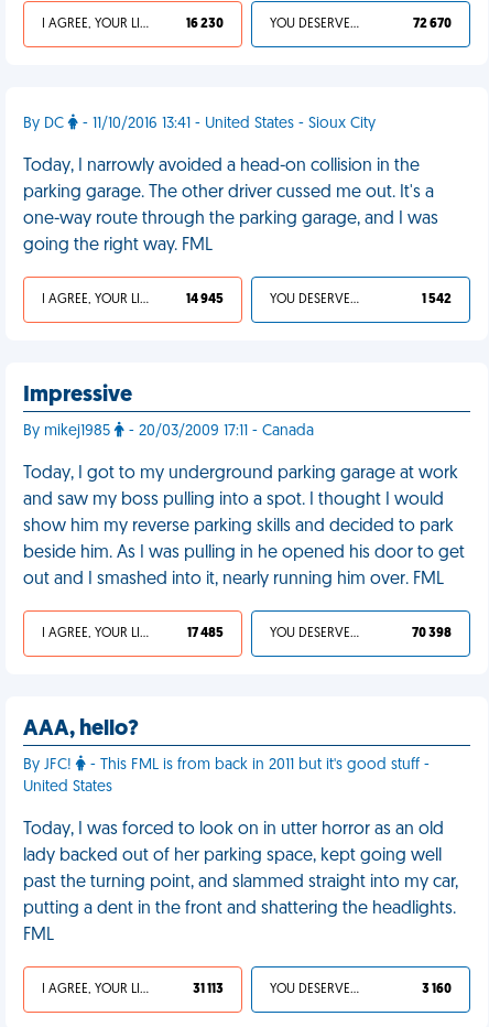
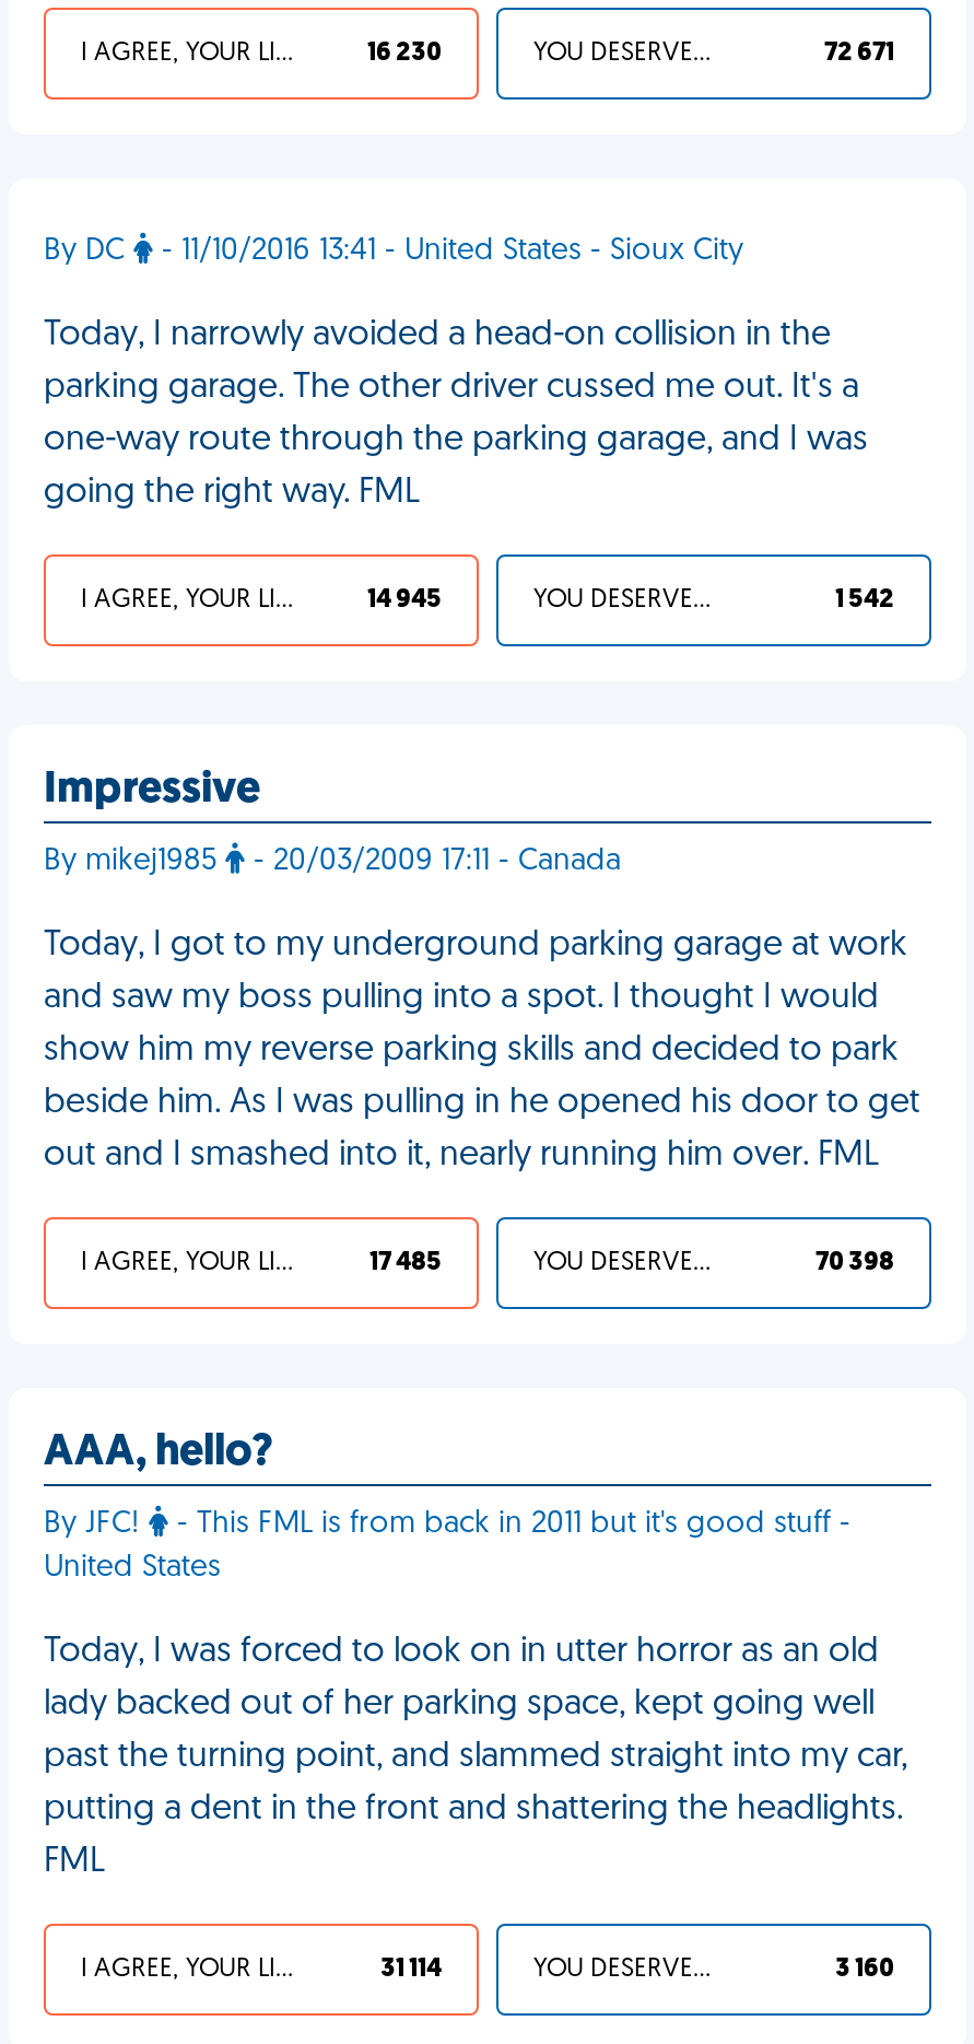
[413,18,452,31] 72 670 -> [824,40,894,67] 72 671
[193,983,224,996] 31 113 -> [380,1957,442,1983] 31 114

